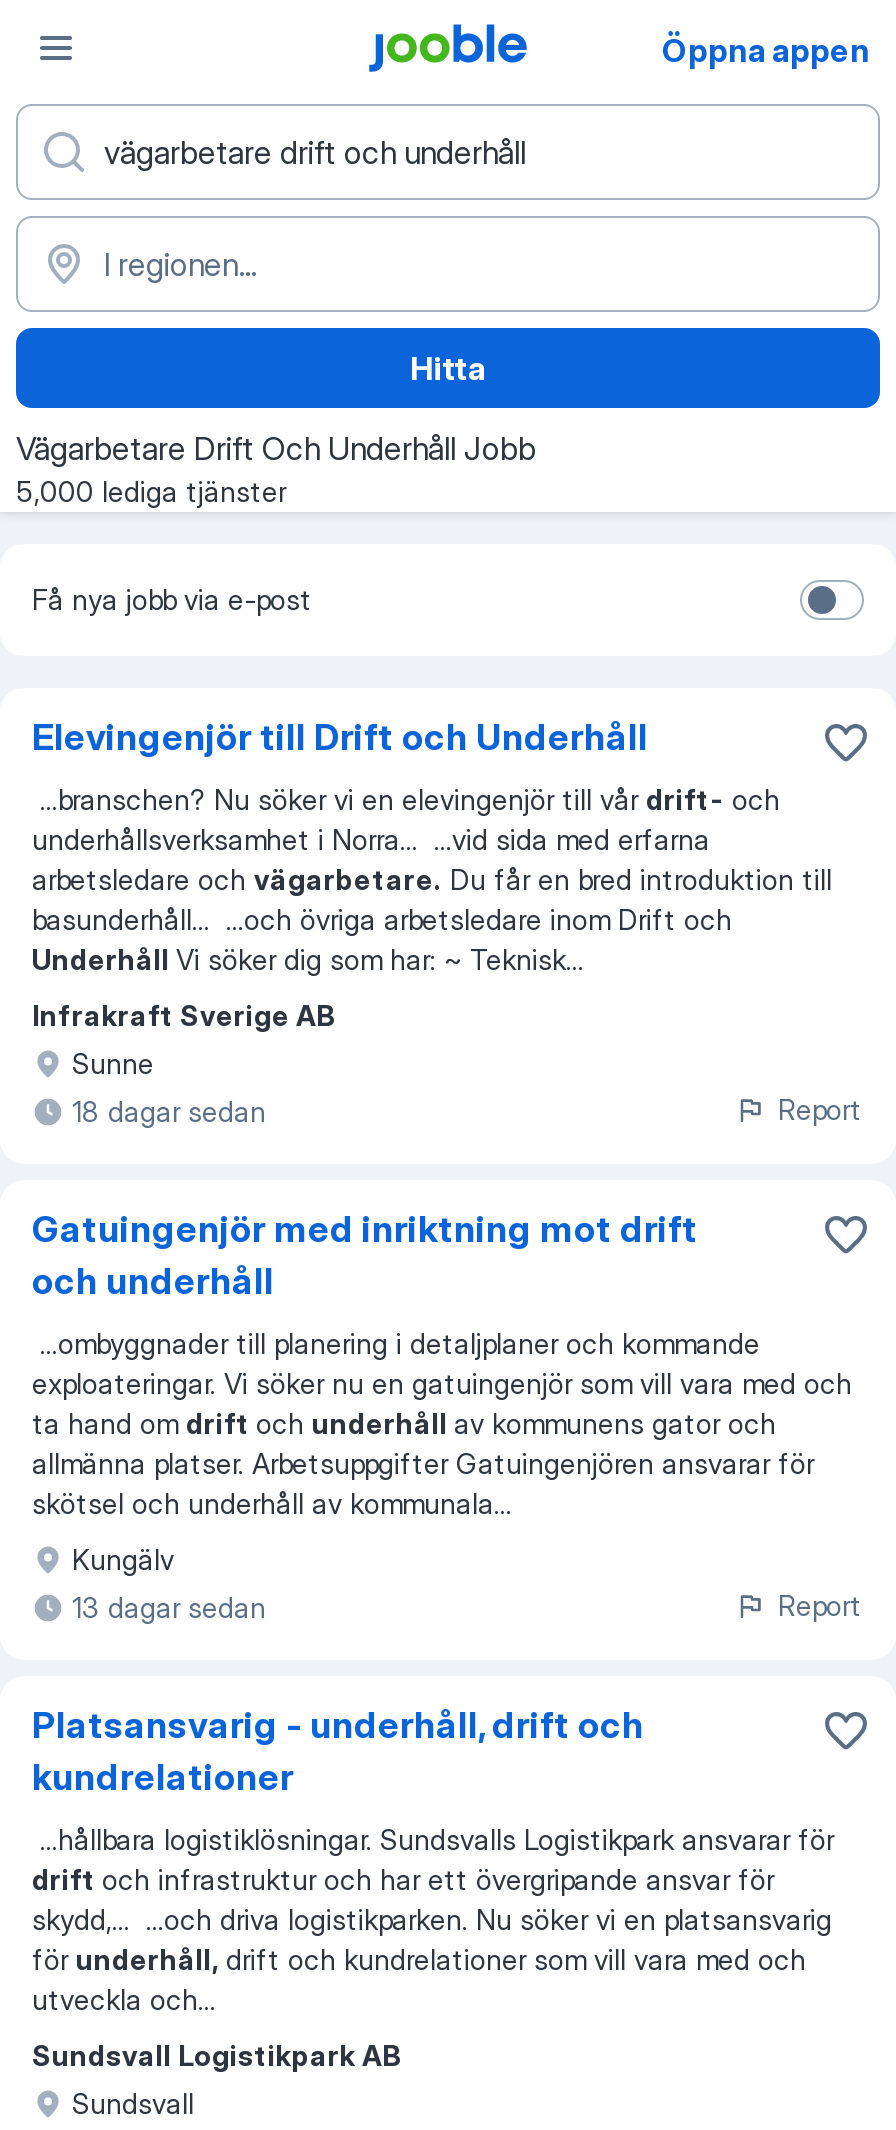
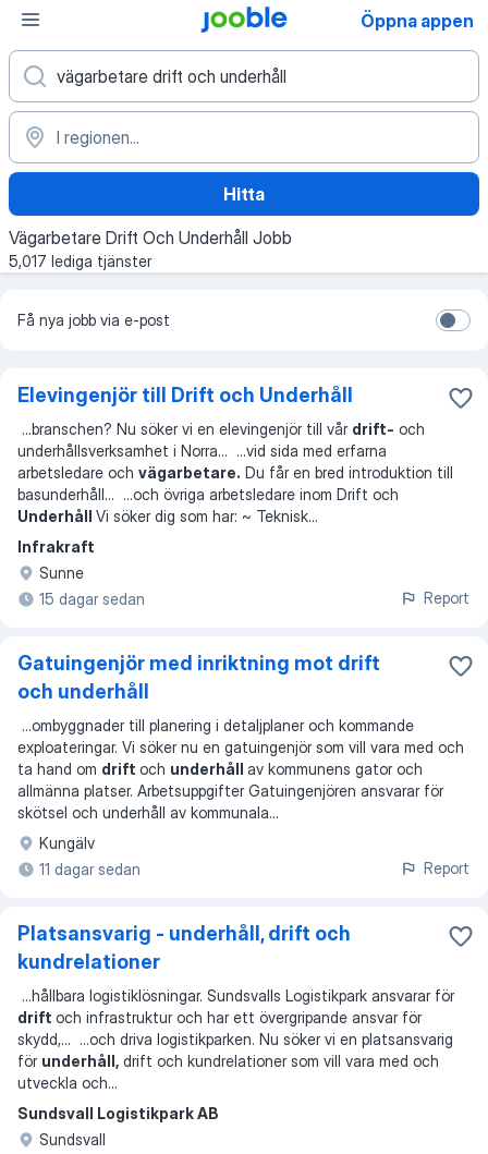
[16,474,286,508] 5,000 lediga tjänster -> [9,252,151,270] 5,017 lediga tjänster
[32,998,336,1032] Infrakraft Sverige AB -> [17,537,95,556] Infrakraft
[72,1094,266,1128] 18 dagar sedan -> [39,590,145,608] 15 dagar sedan
[72,1590,266,1624] 13 dagar sedan -> [39,860,141,878] 11 dagar sedan

